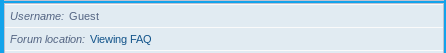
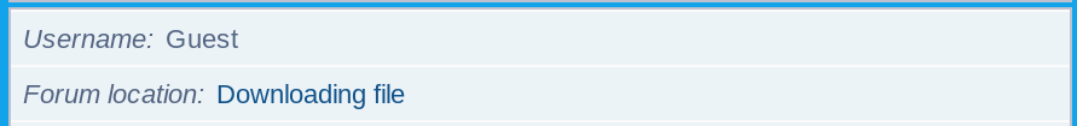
[90,32,152,44] Viewing FAQ -> [216,78,405,107] Downloading file

